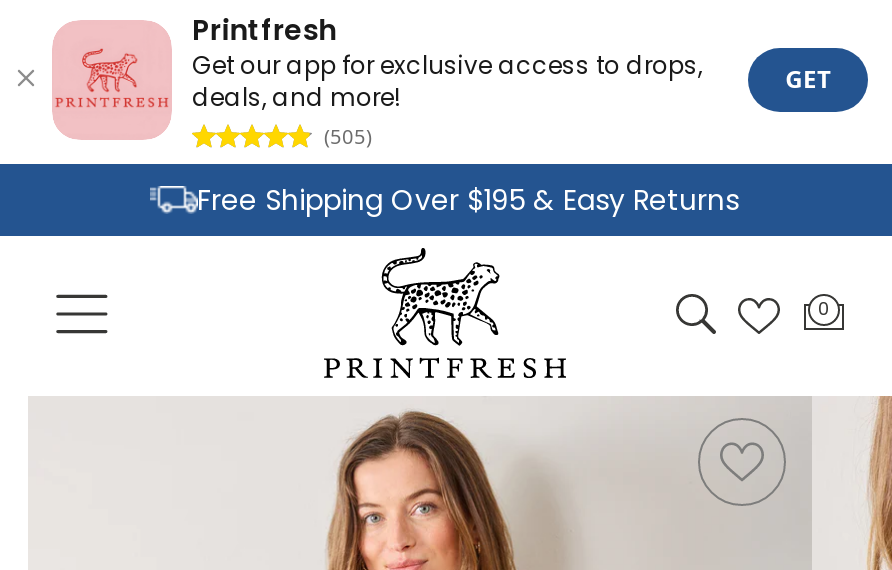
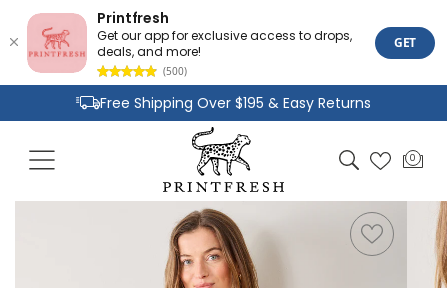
[324,122,372,150] (505) -> [163,64,187,78] (500)

